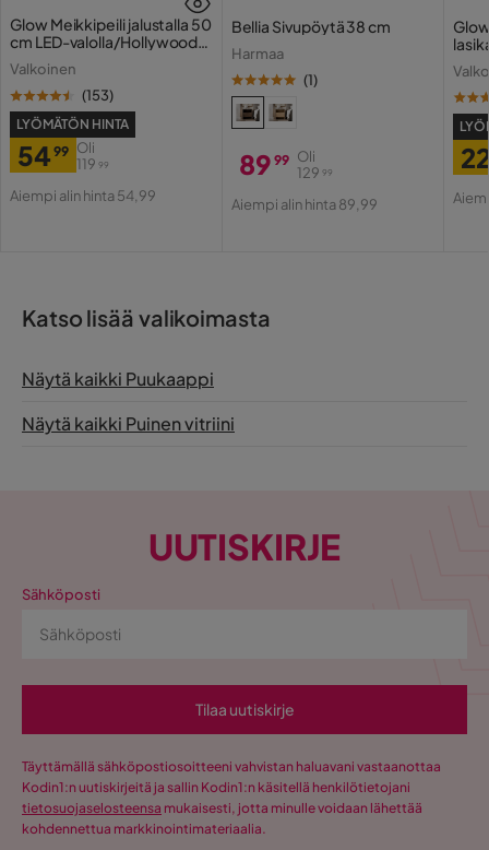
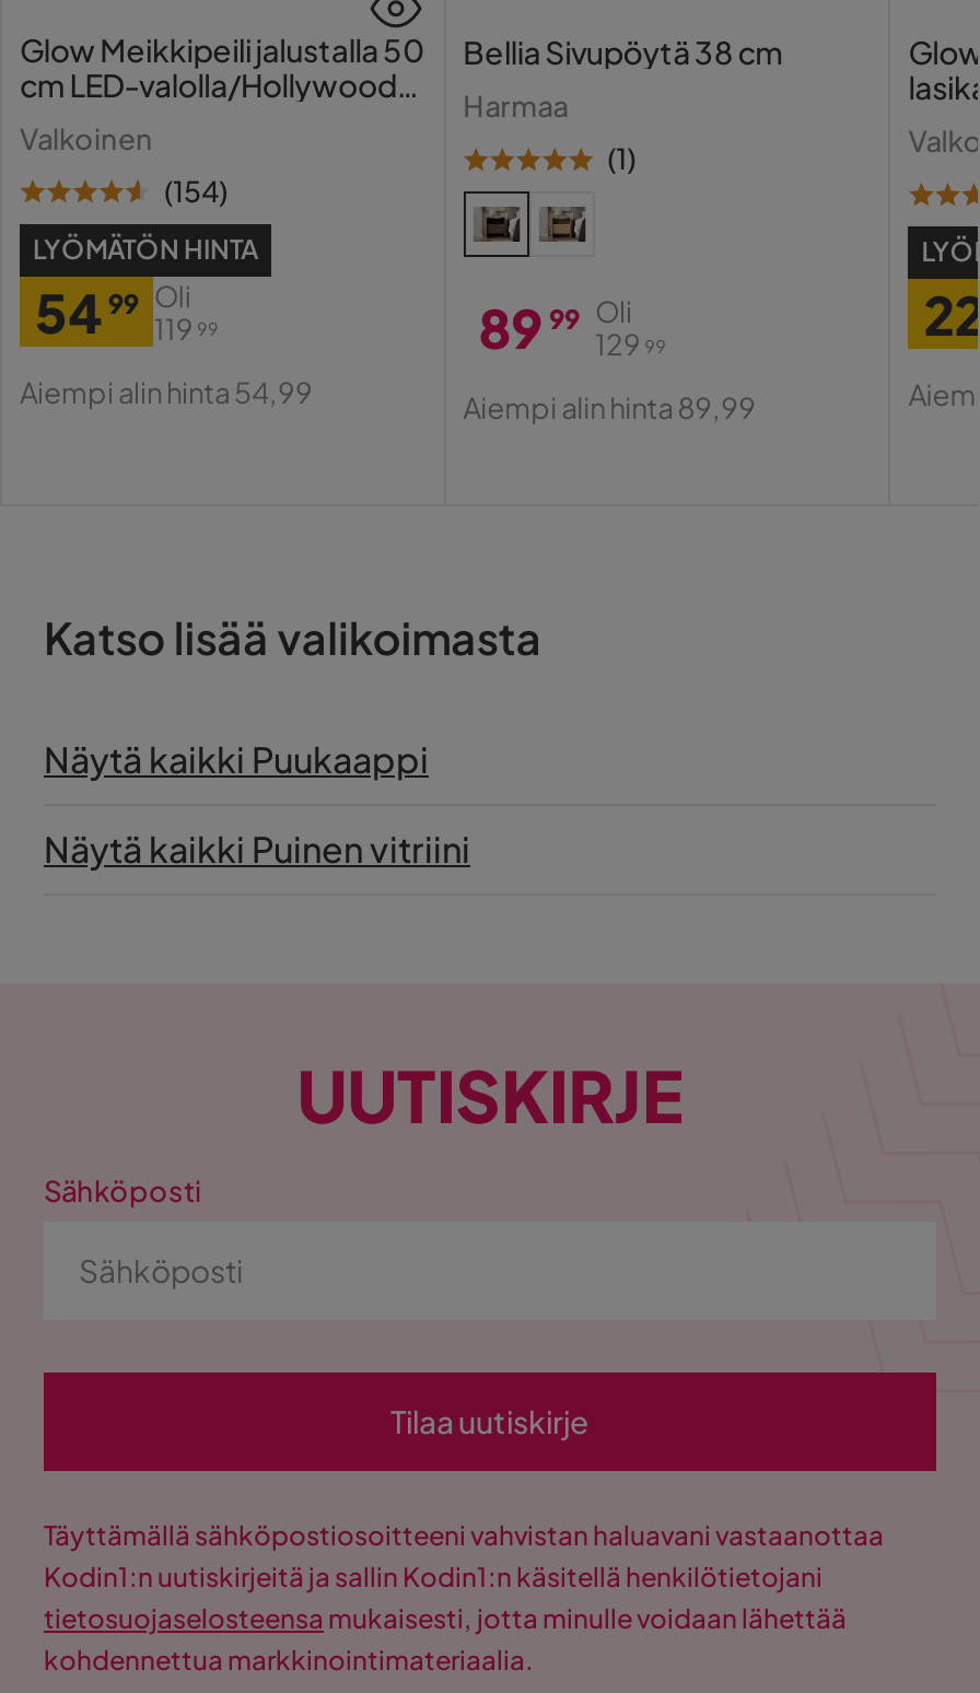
[82,87,114,104] (153) -> [164,174,227,209] (154)

